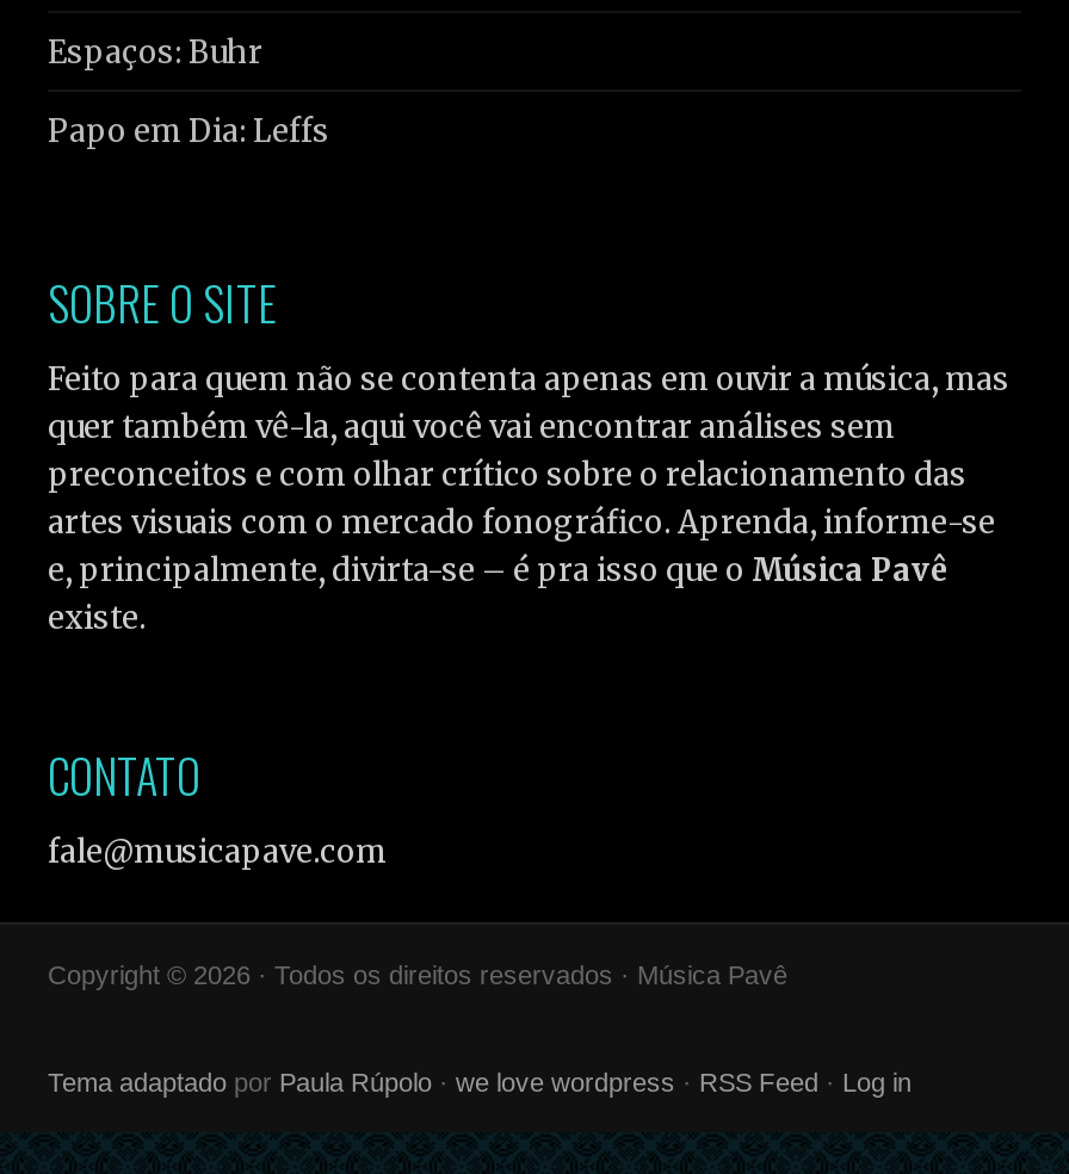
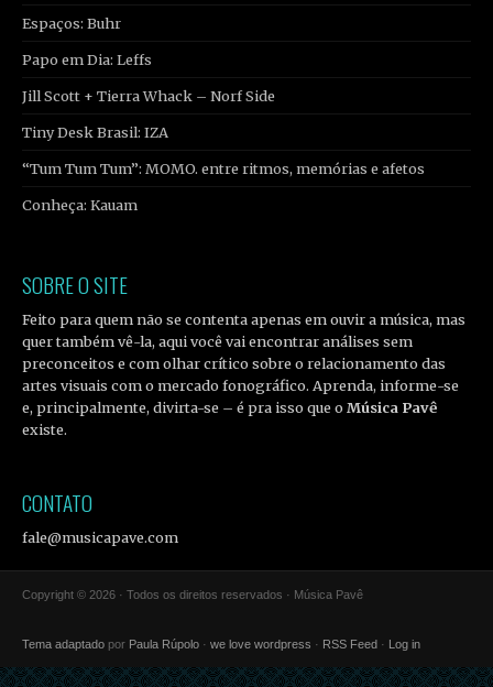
none -> [22,87,428,214] Jill Scott + Tierra Whack – Norf Side | Tiny Desk Brasil: IZA | “Tum Tum Tum”: MOMO. entre ritmos, memórias e afetos | Conheça: Kauam

